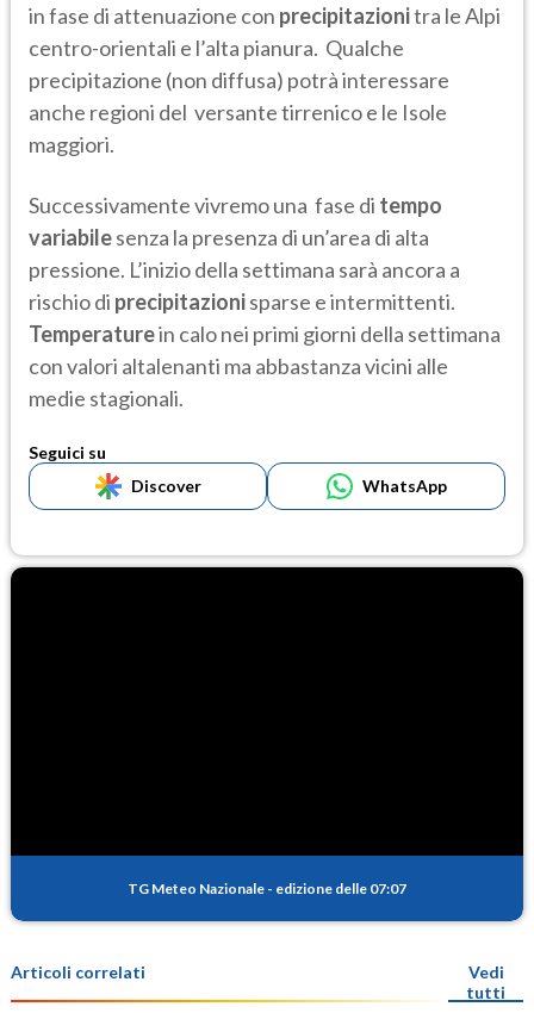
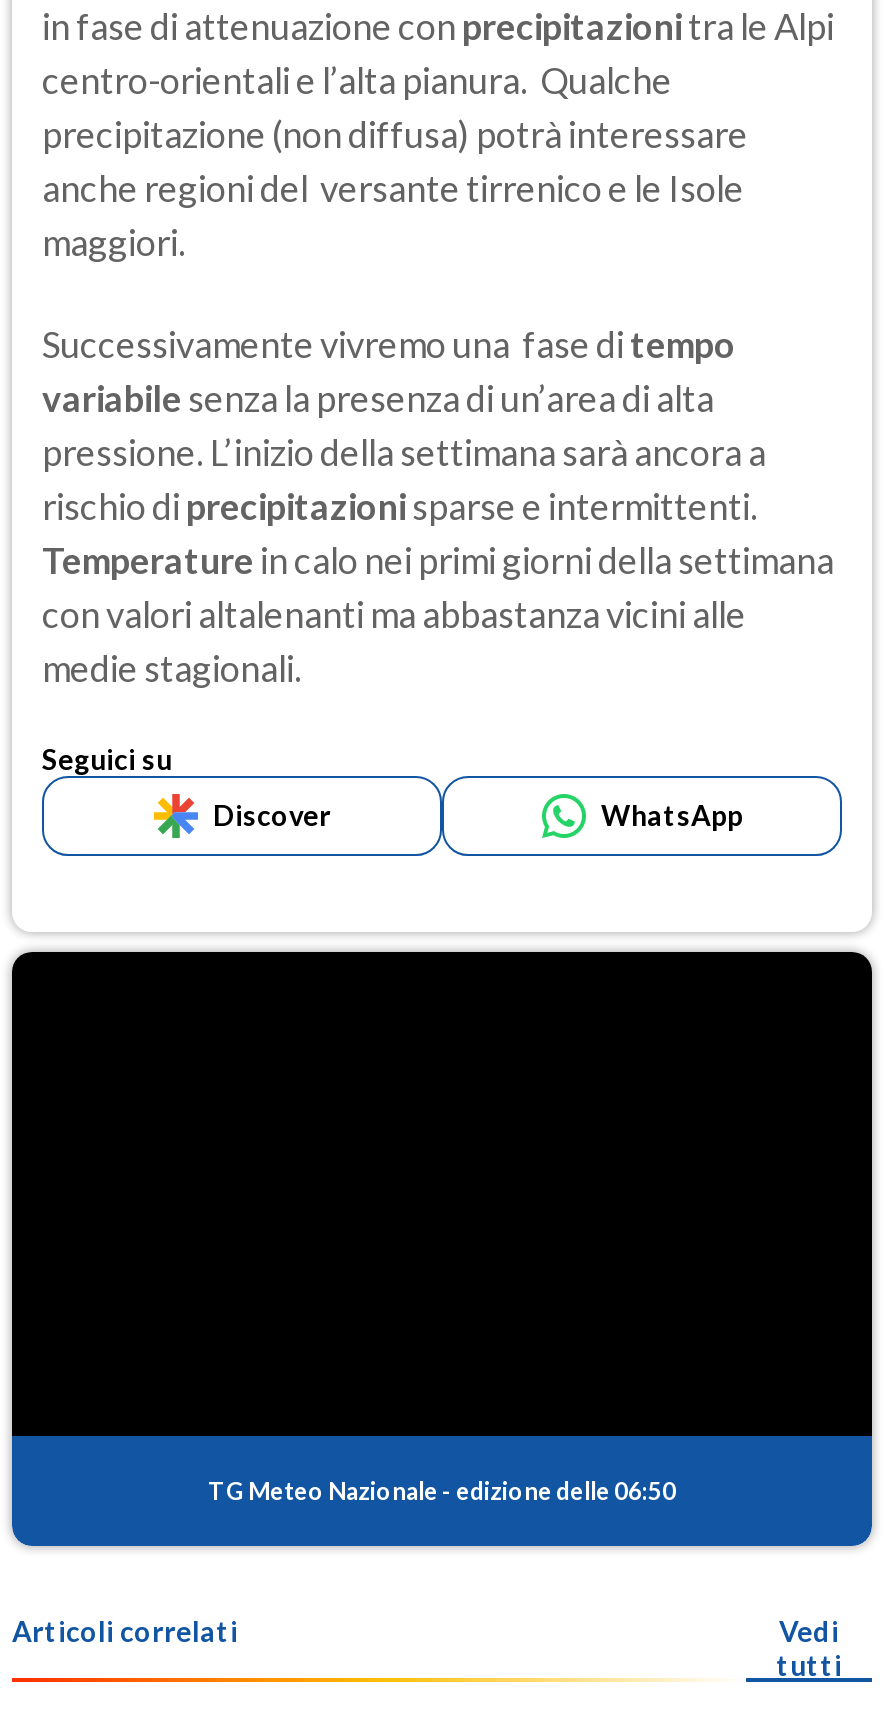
[128,880,406,898] TG Meteo Nazionale - edizione delle 07:07 -> [208,1476,676,1506] TG Meteo Nazionale - edizione delle 06:50

